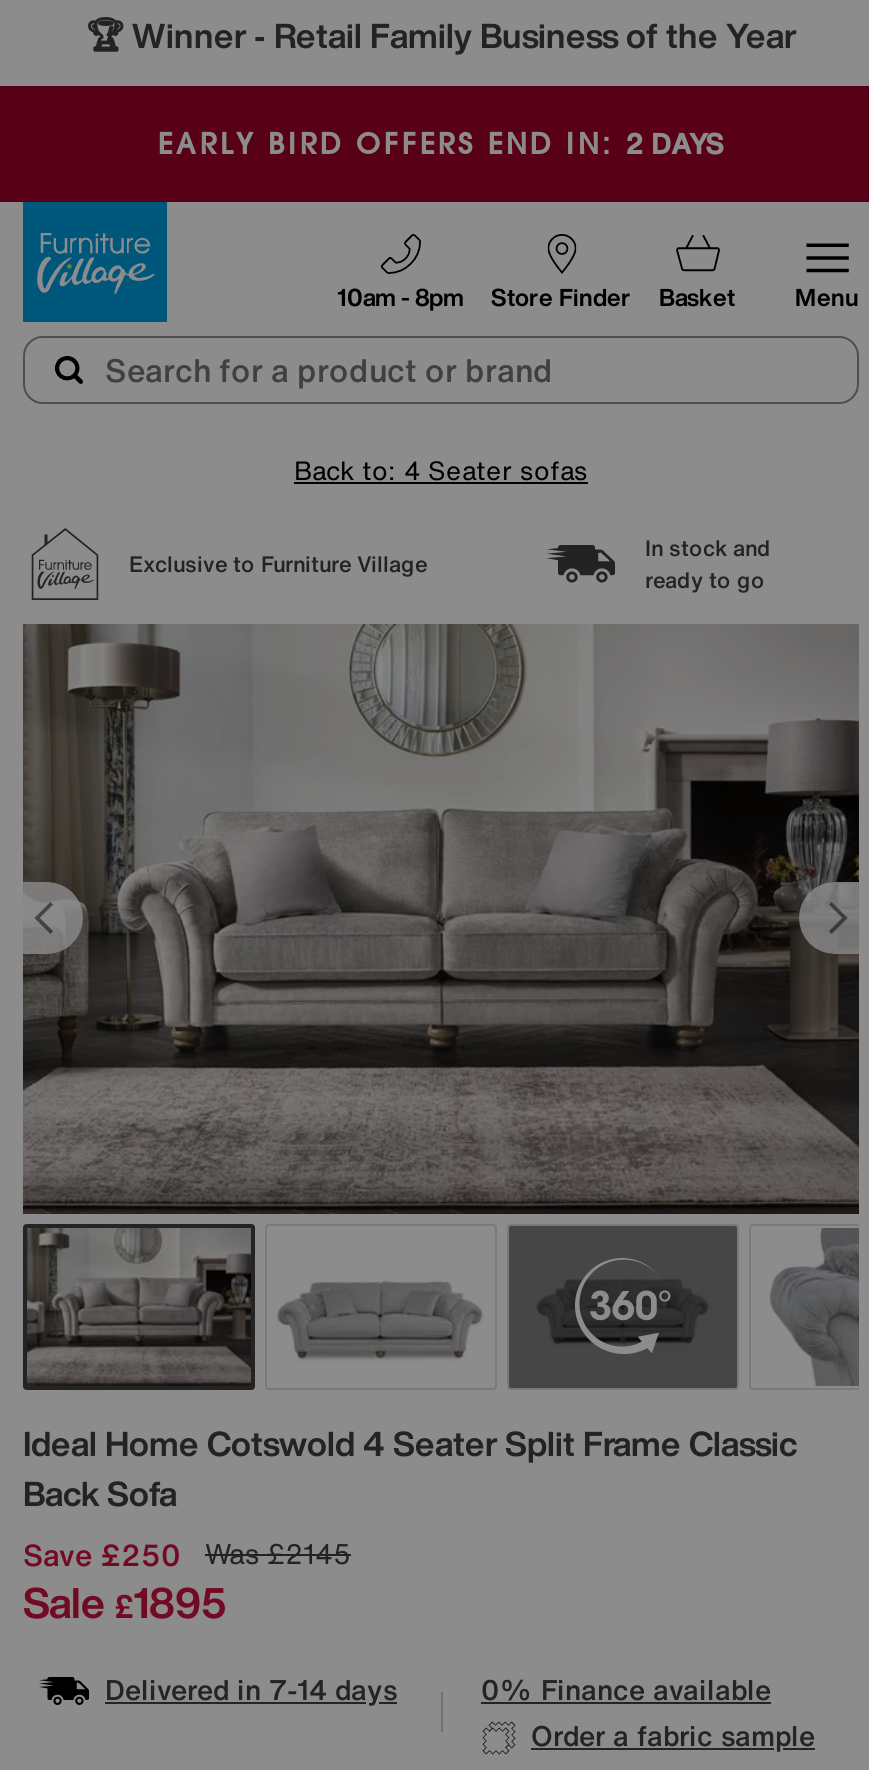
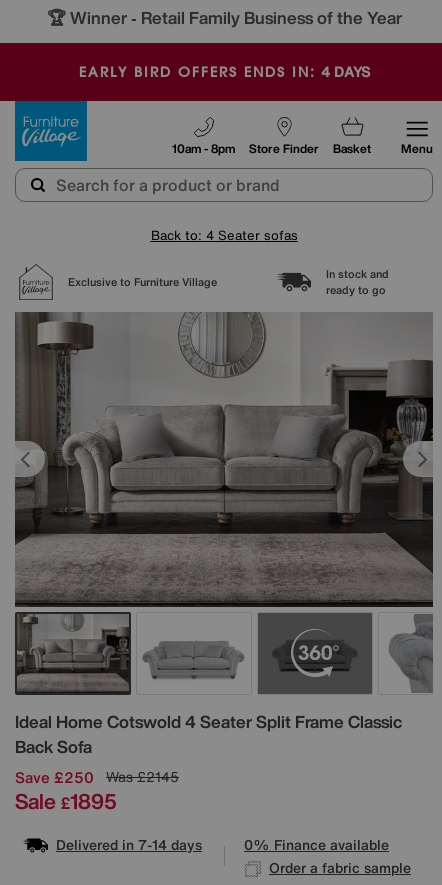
[159,122,723,164] EARLY BIRD OFFERS END IN: 2 DAYS -> [78,61,369,82] EARLY BIRD OFFERS ENDS IN: 4 DAYS

